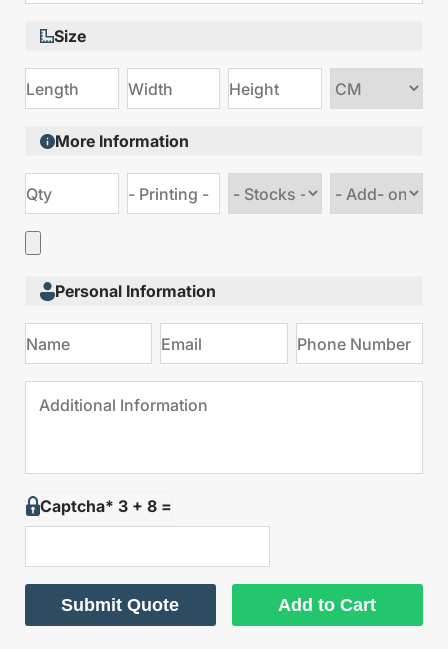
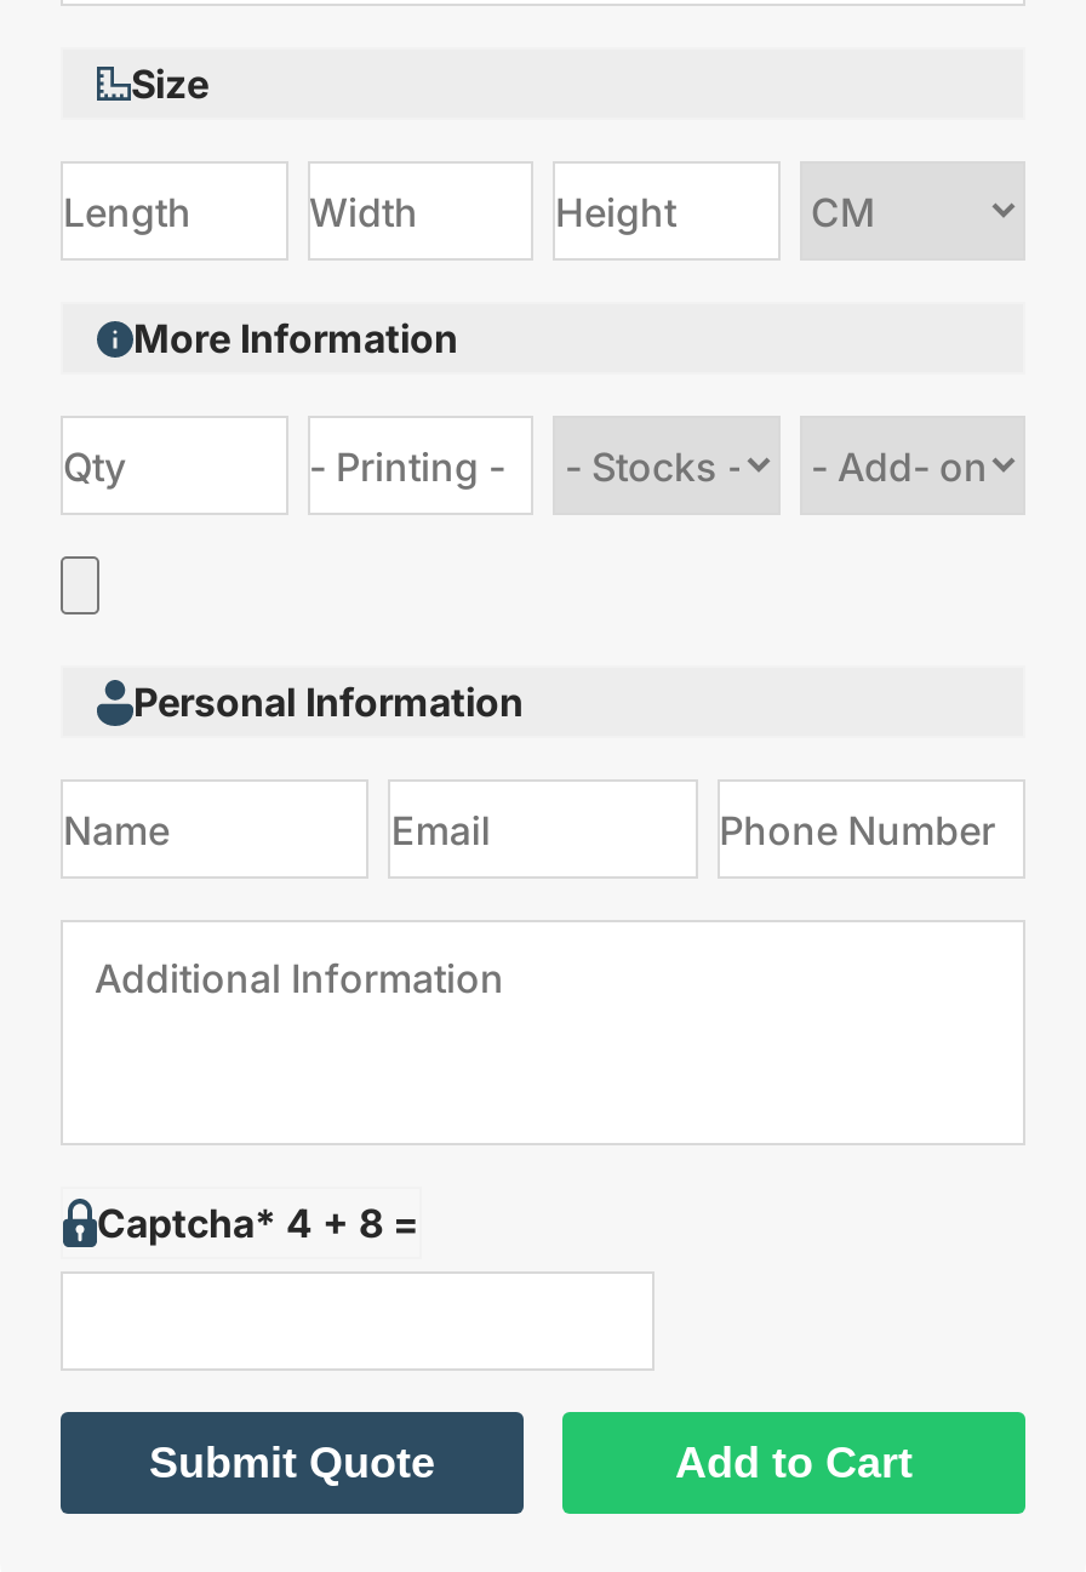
[40,496,172,516] Captcha* 3 + 8 = -> [97,1199,419,1247] Captcha* 4 + 8 =

